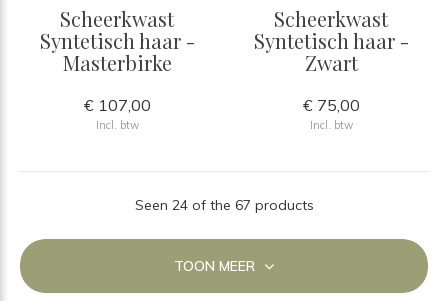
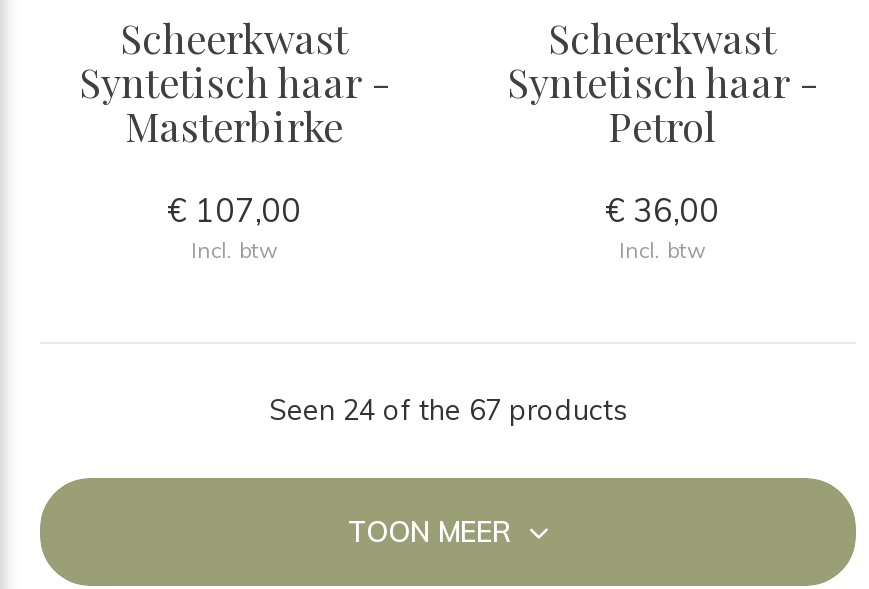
[304,48,357,75] Zwart -> [608,97,716,151] Petrol
[302,94,359,114] € 75,00 -> [605,189,719,229] € 36,00

